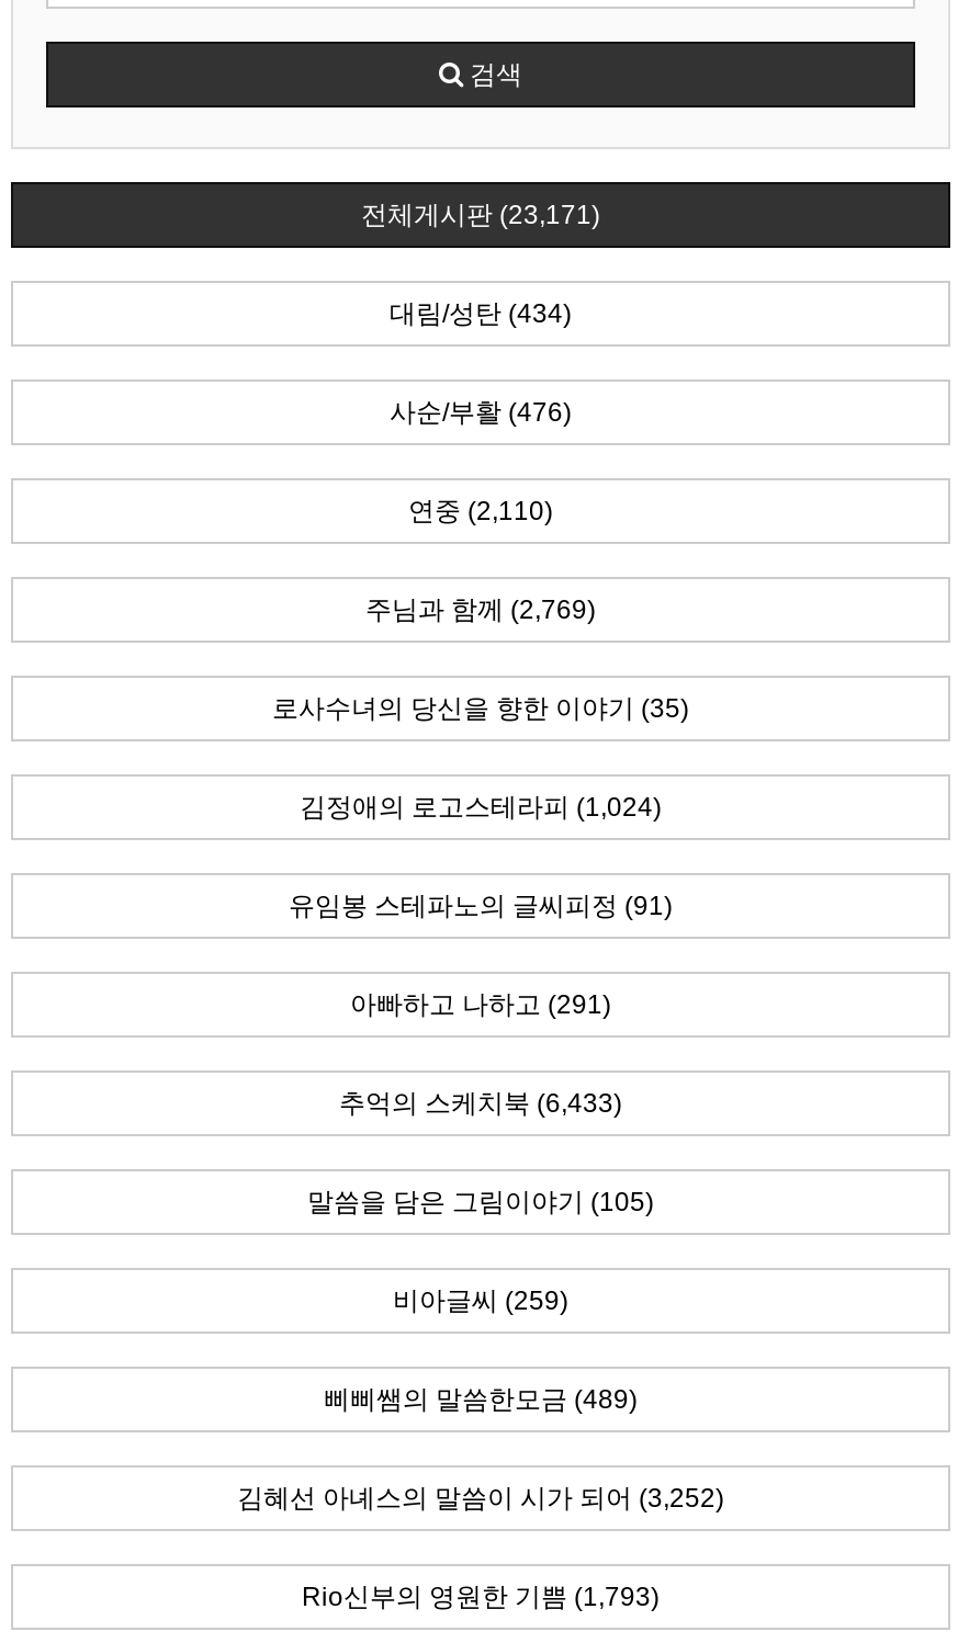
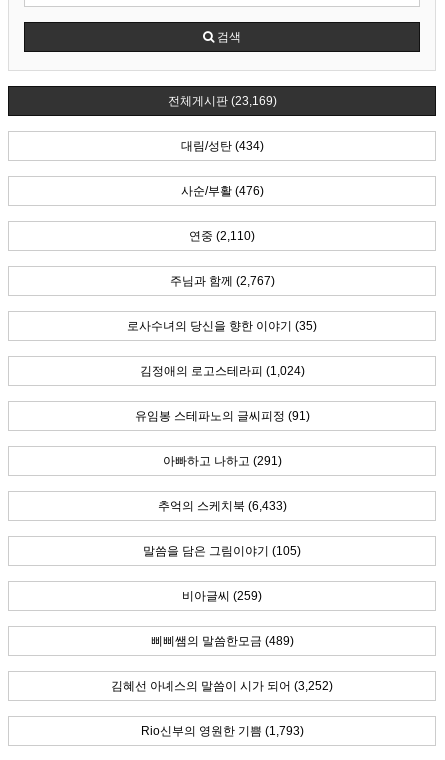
[361,200,600,230] 전체게시판 (23,171) -> [167,94,276,108] 전체게시판 (23,169)
[365,594,596,625] 주님과 함께 (2,769) -> [169,274,274,288] 주님과 함께 (2,767)

